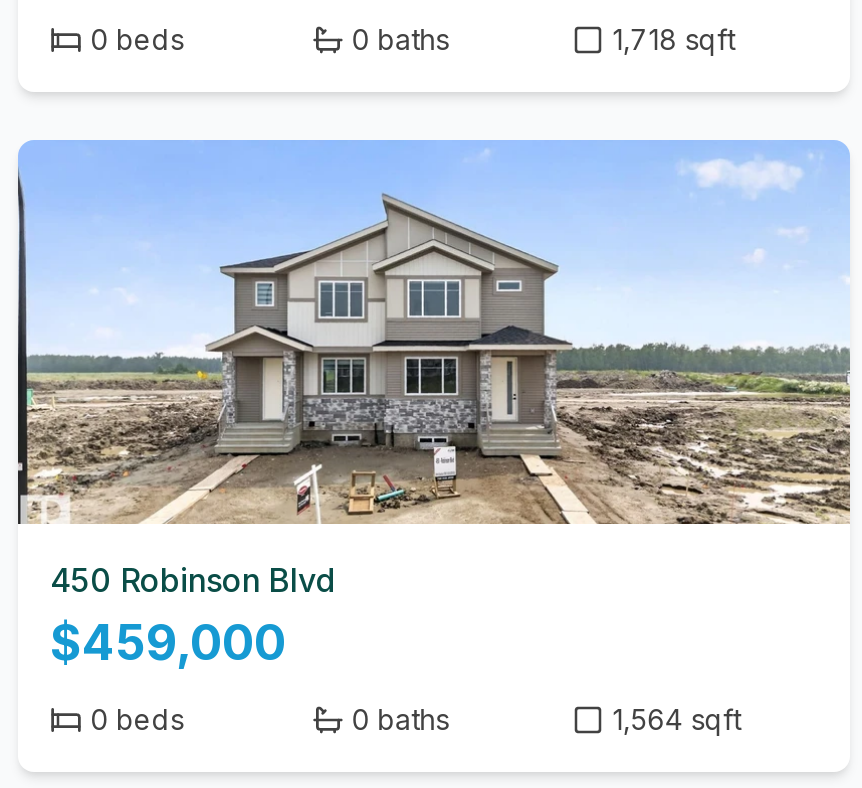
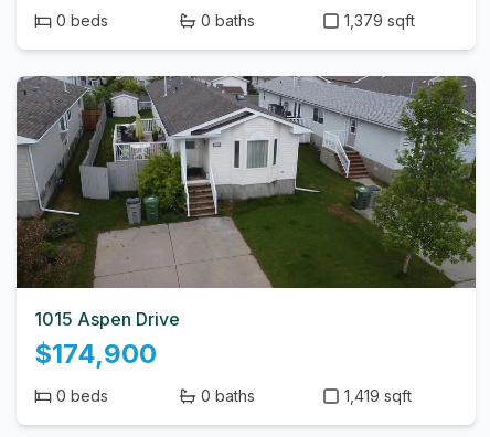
[613,22,735,56] 1,718 sqft -> [345,11,415,30] 1,379 sqft
[16,138,852,672] [image] | 450 Robinson Blvd | $459,000 -> [15,75,477,370] [image] | 1015 Aspen Drive | $174,900
[613,702,741,736] 1,564 sqft -> [345,386,412,405] 1,419 sqft

